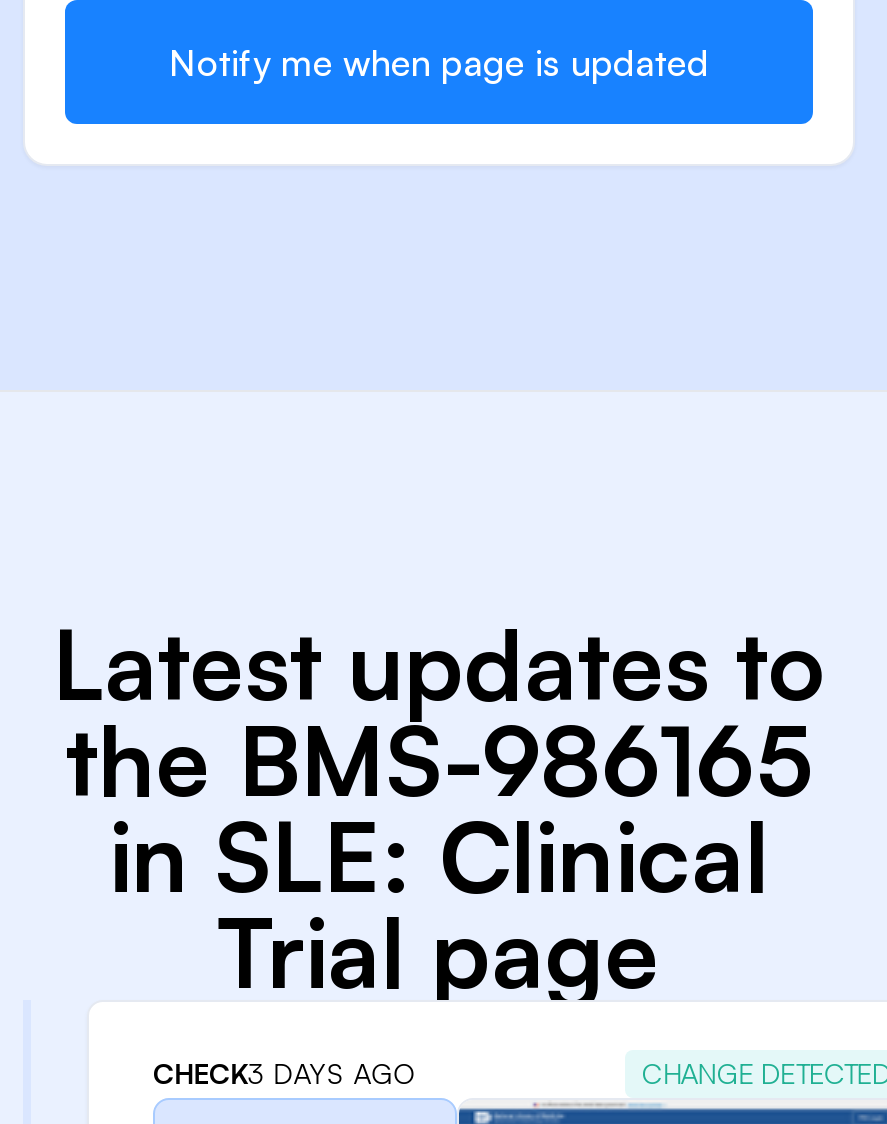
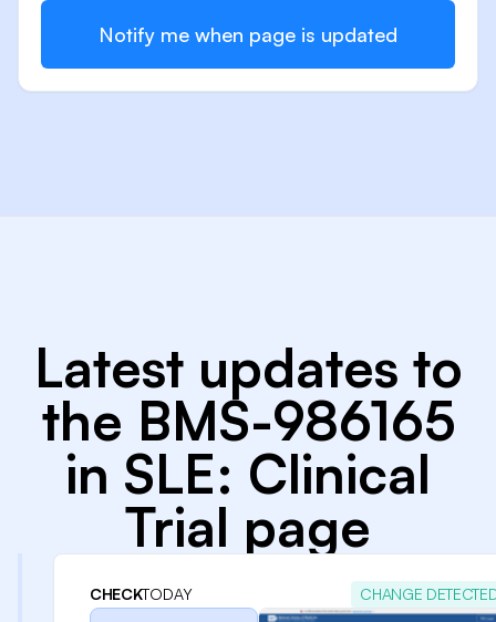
[153,1056,417,1090] CHECK3 DAYS AGO -> [90,584,193,603] CHECKTODAY

